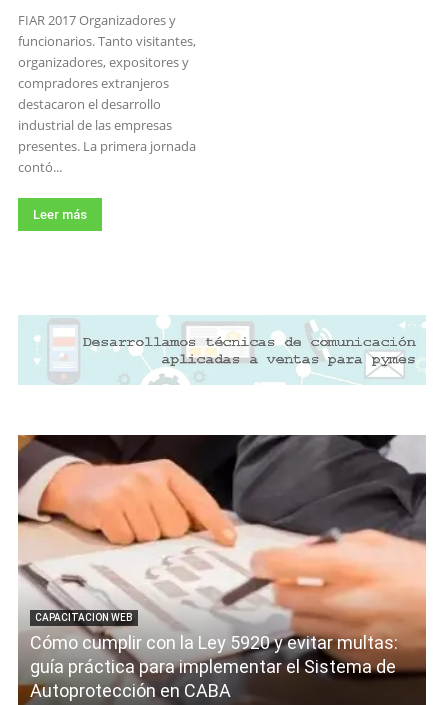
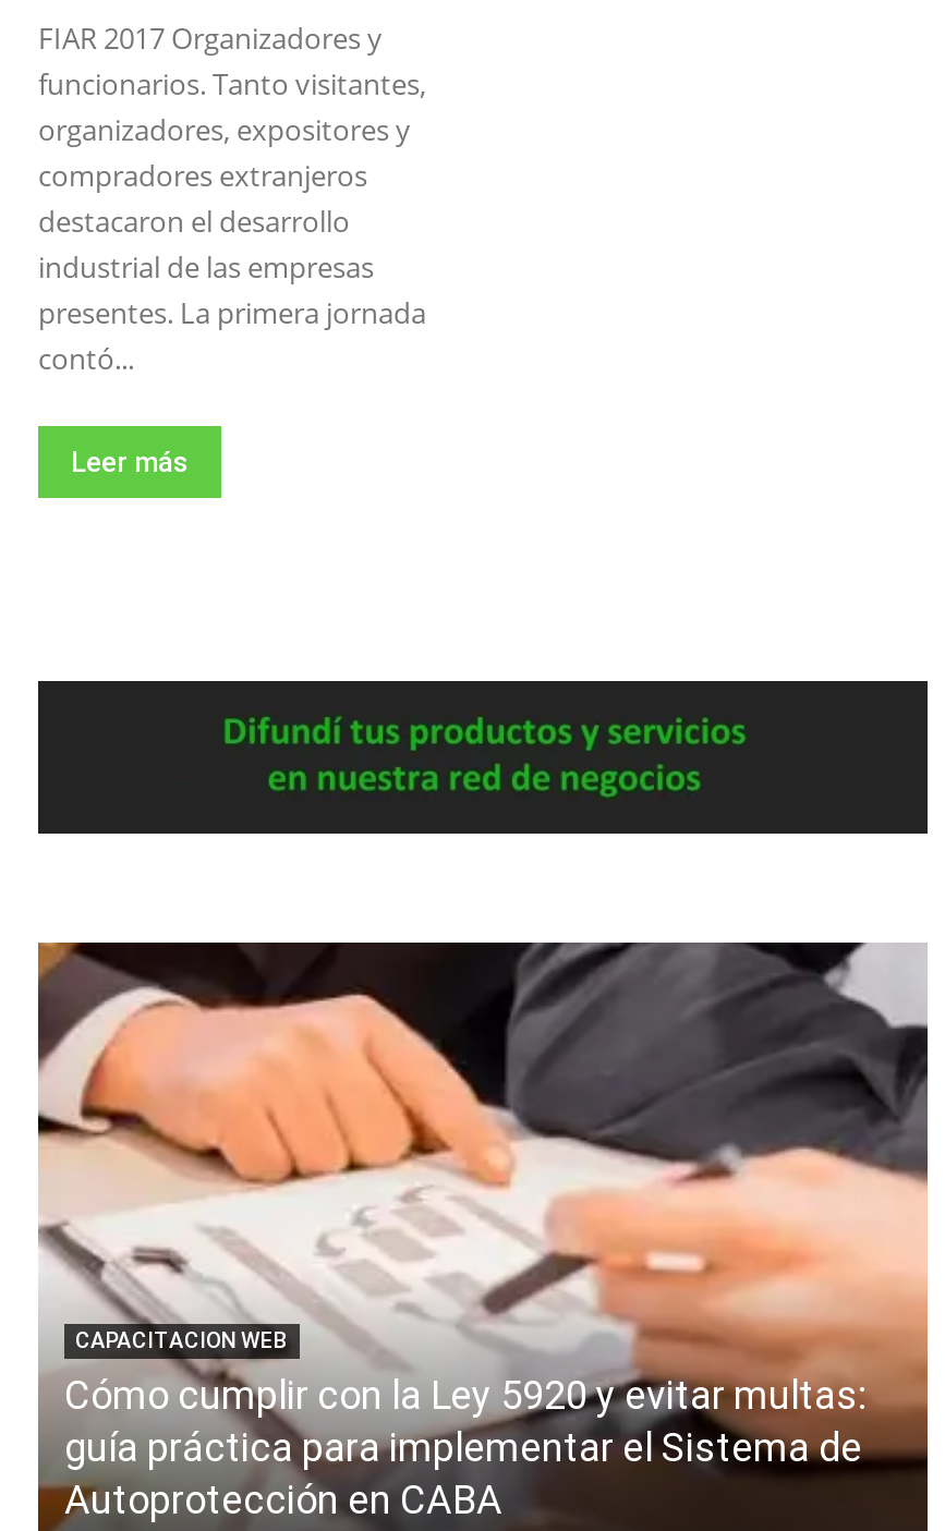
[18,315,426,385] [image] -> [36,679,930,836] [image]

